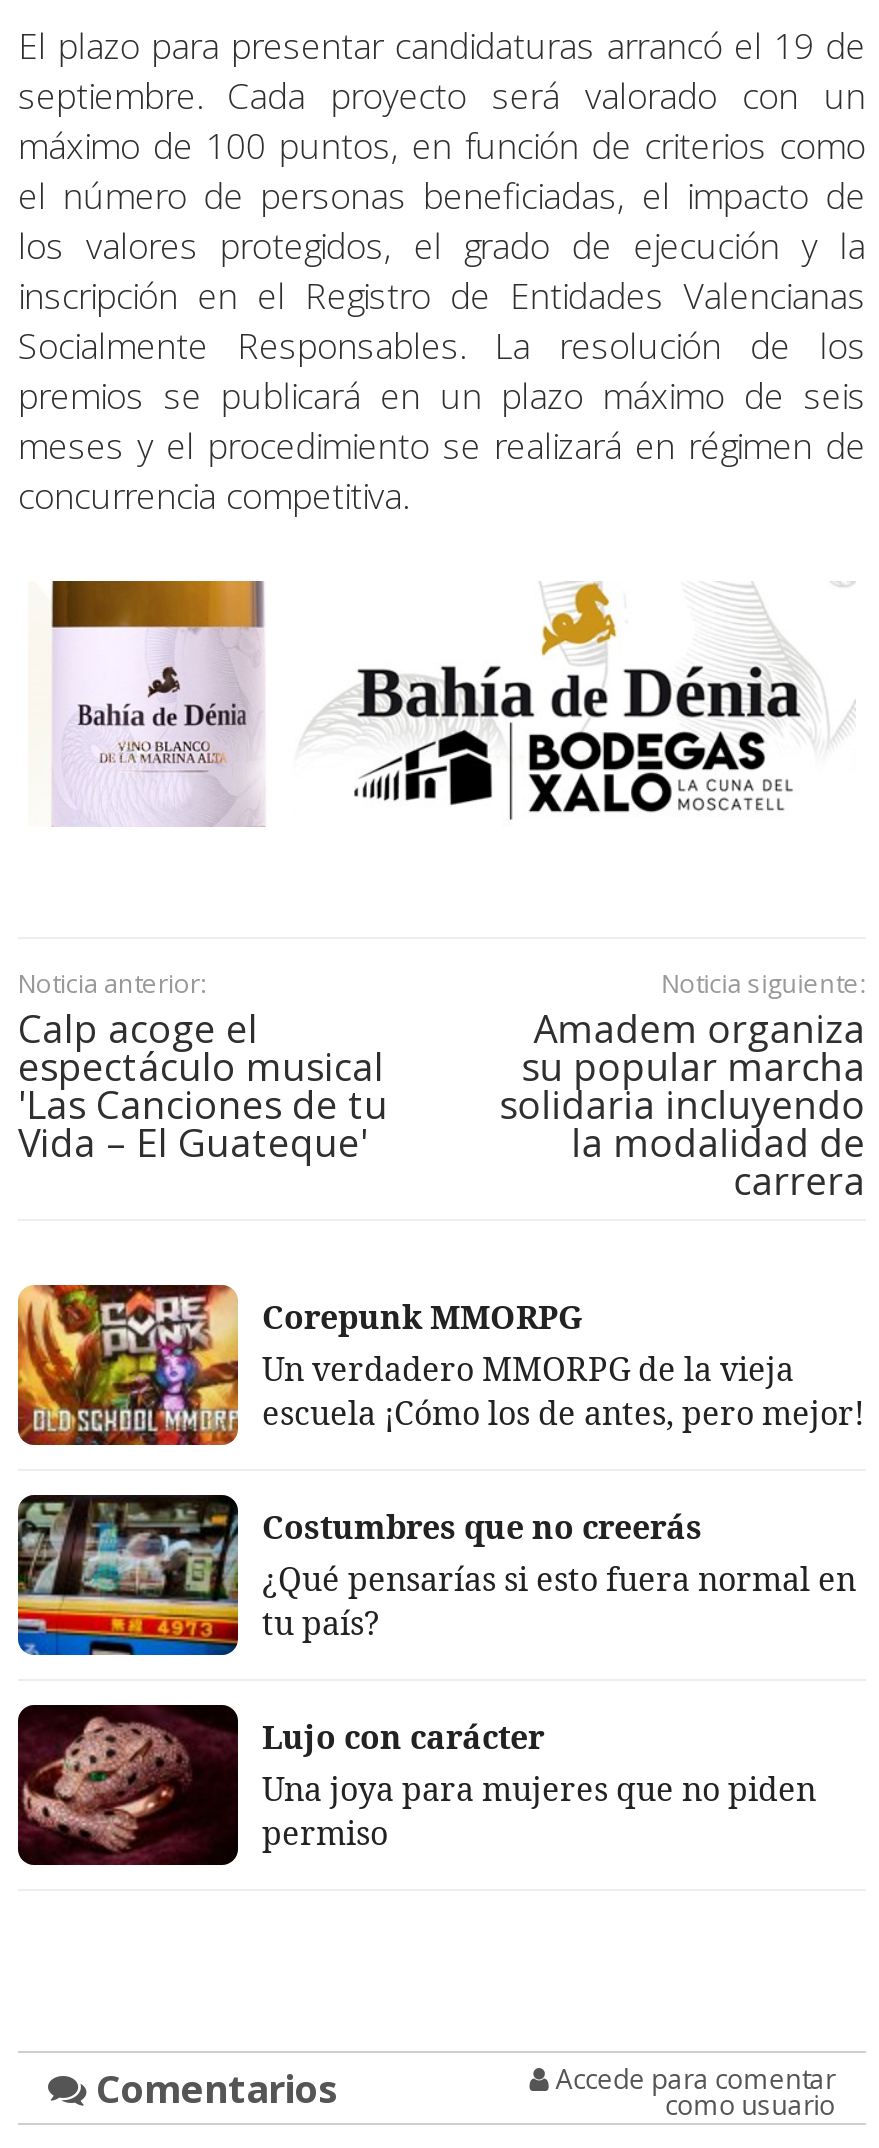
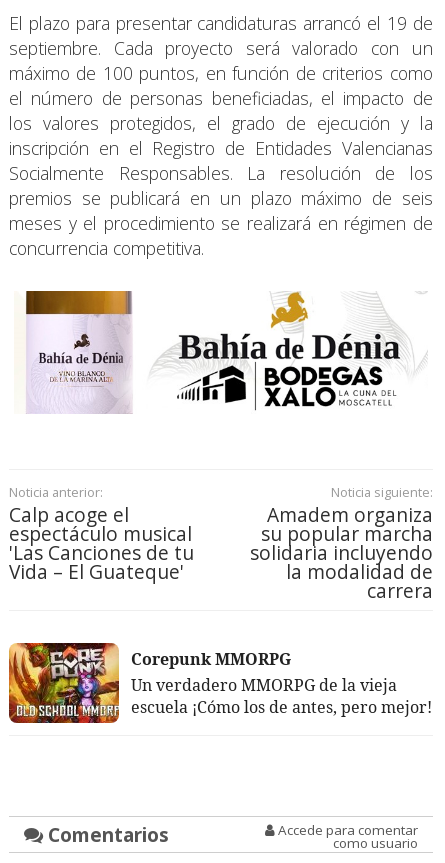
[16,1493,856,1856] [image] | Costumbres que no creerás | ¿Qué pensarías si esto fuera normal en | tu país? | Lujo con carácter | Una joya para mujeres que no piden | permiso -> none
[16,1703,234,1867] [image] -> none

